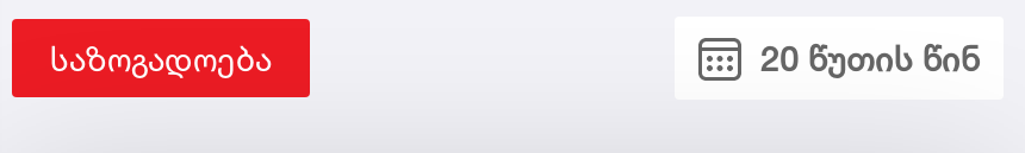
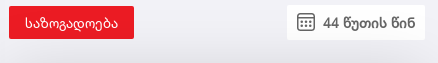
[760,37,980,78] 20 წუთის წინ -> [323,14,415,31] 44 წუთის წინ

